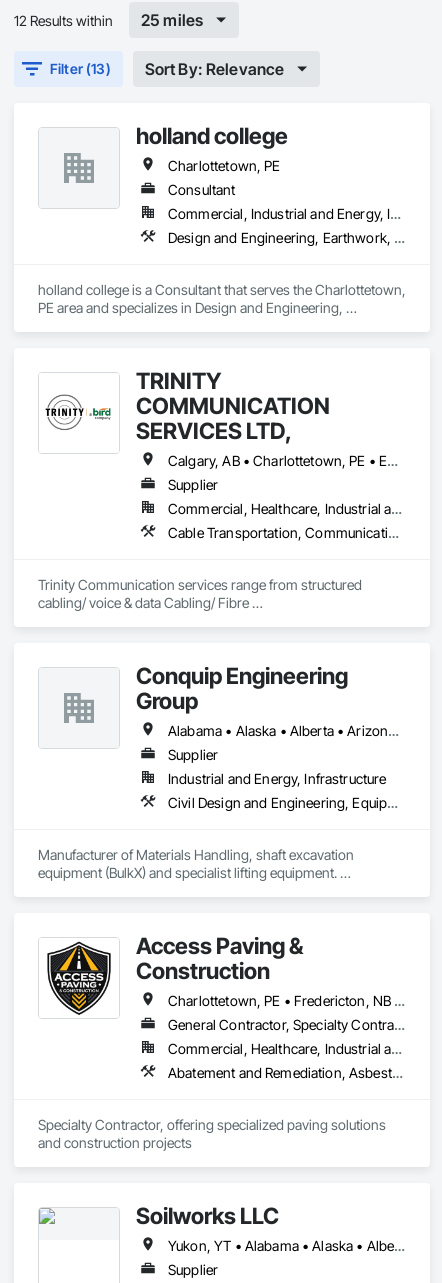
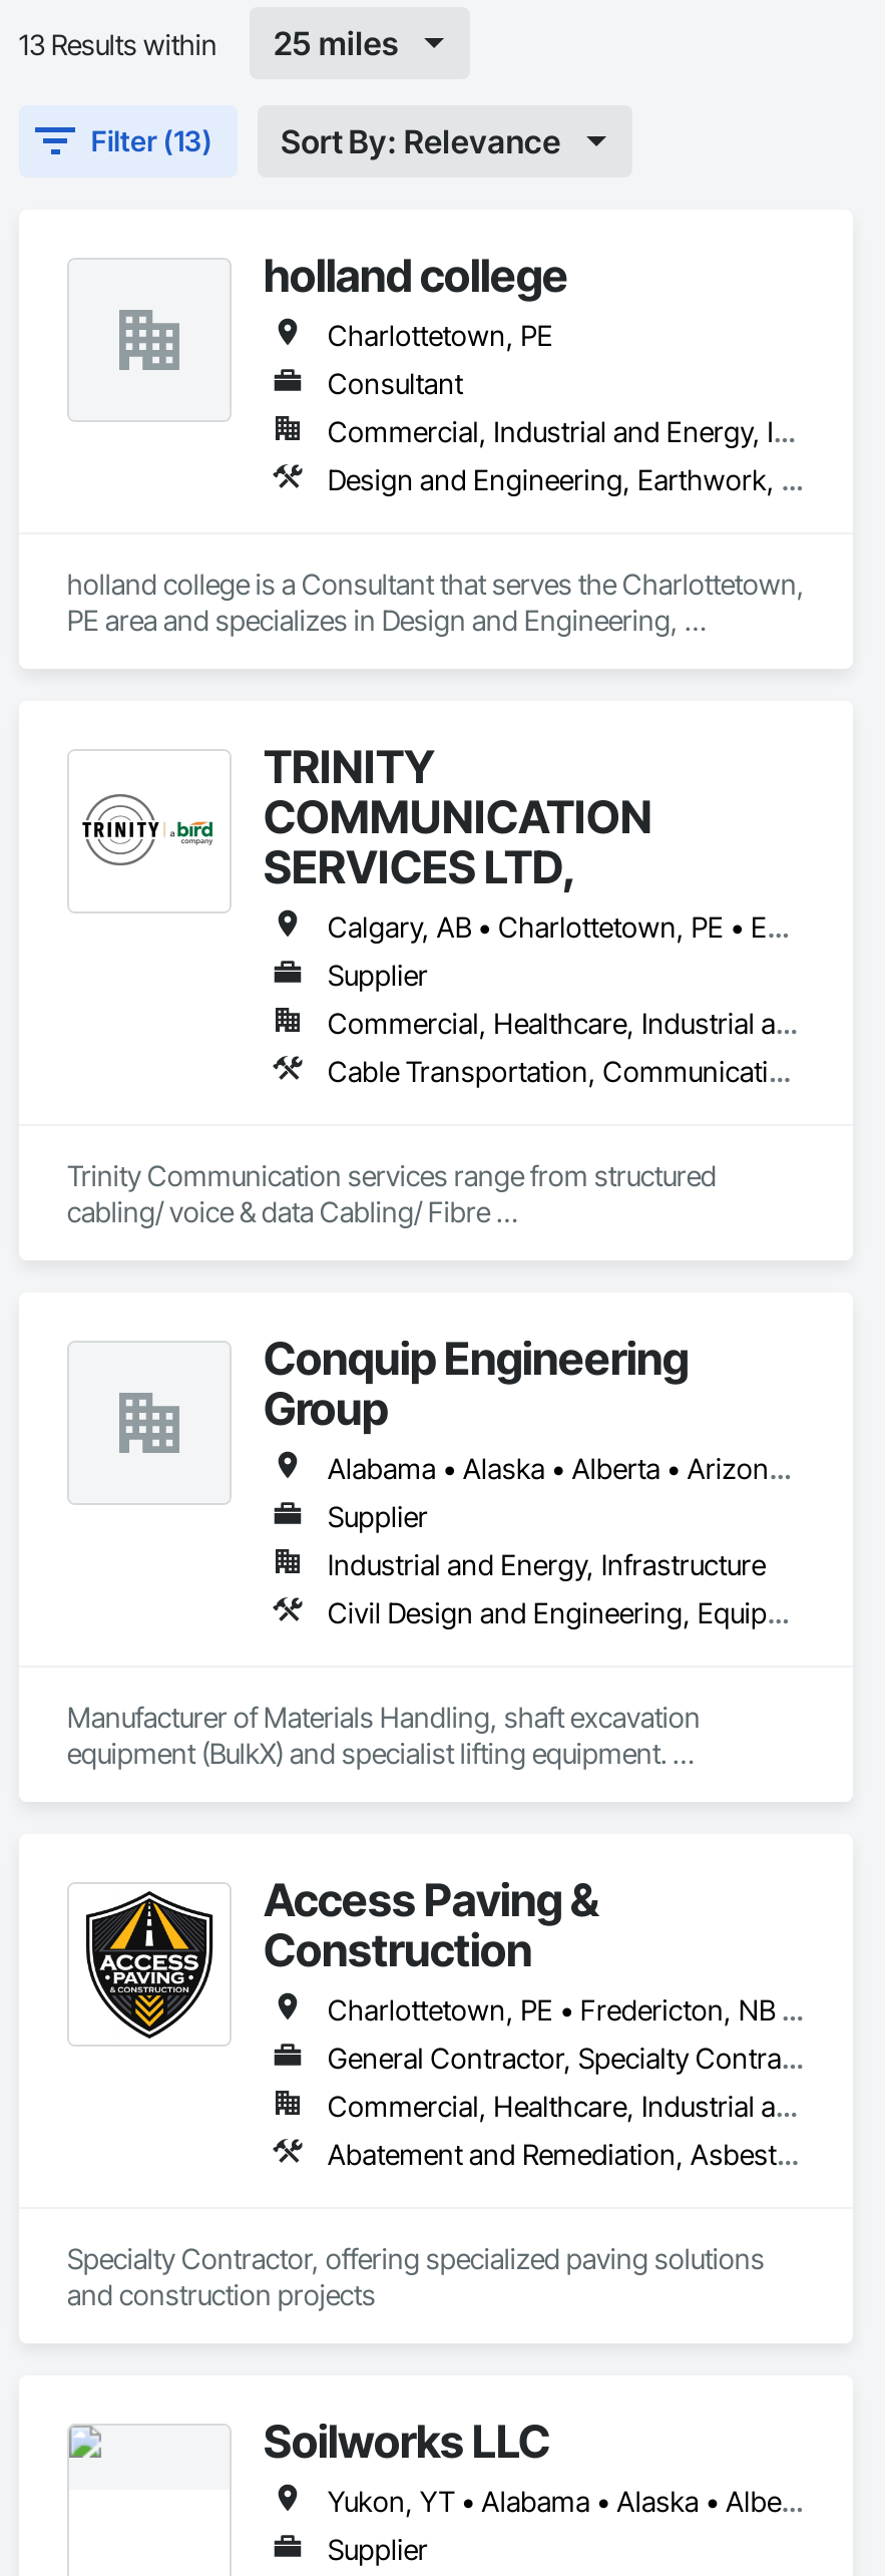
[14,11,113,28] 12 Results within -> [19,26,217,60] 13 Results within

